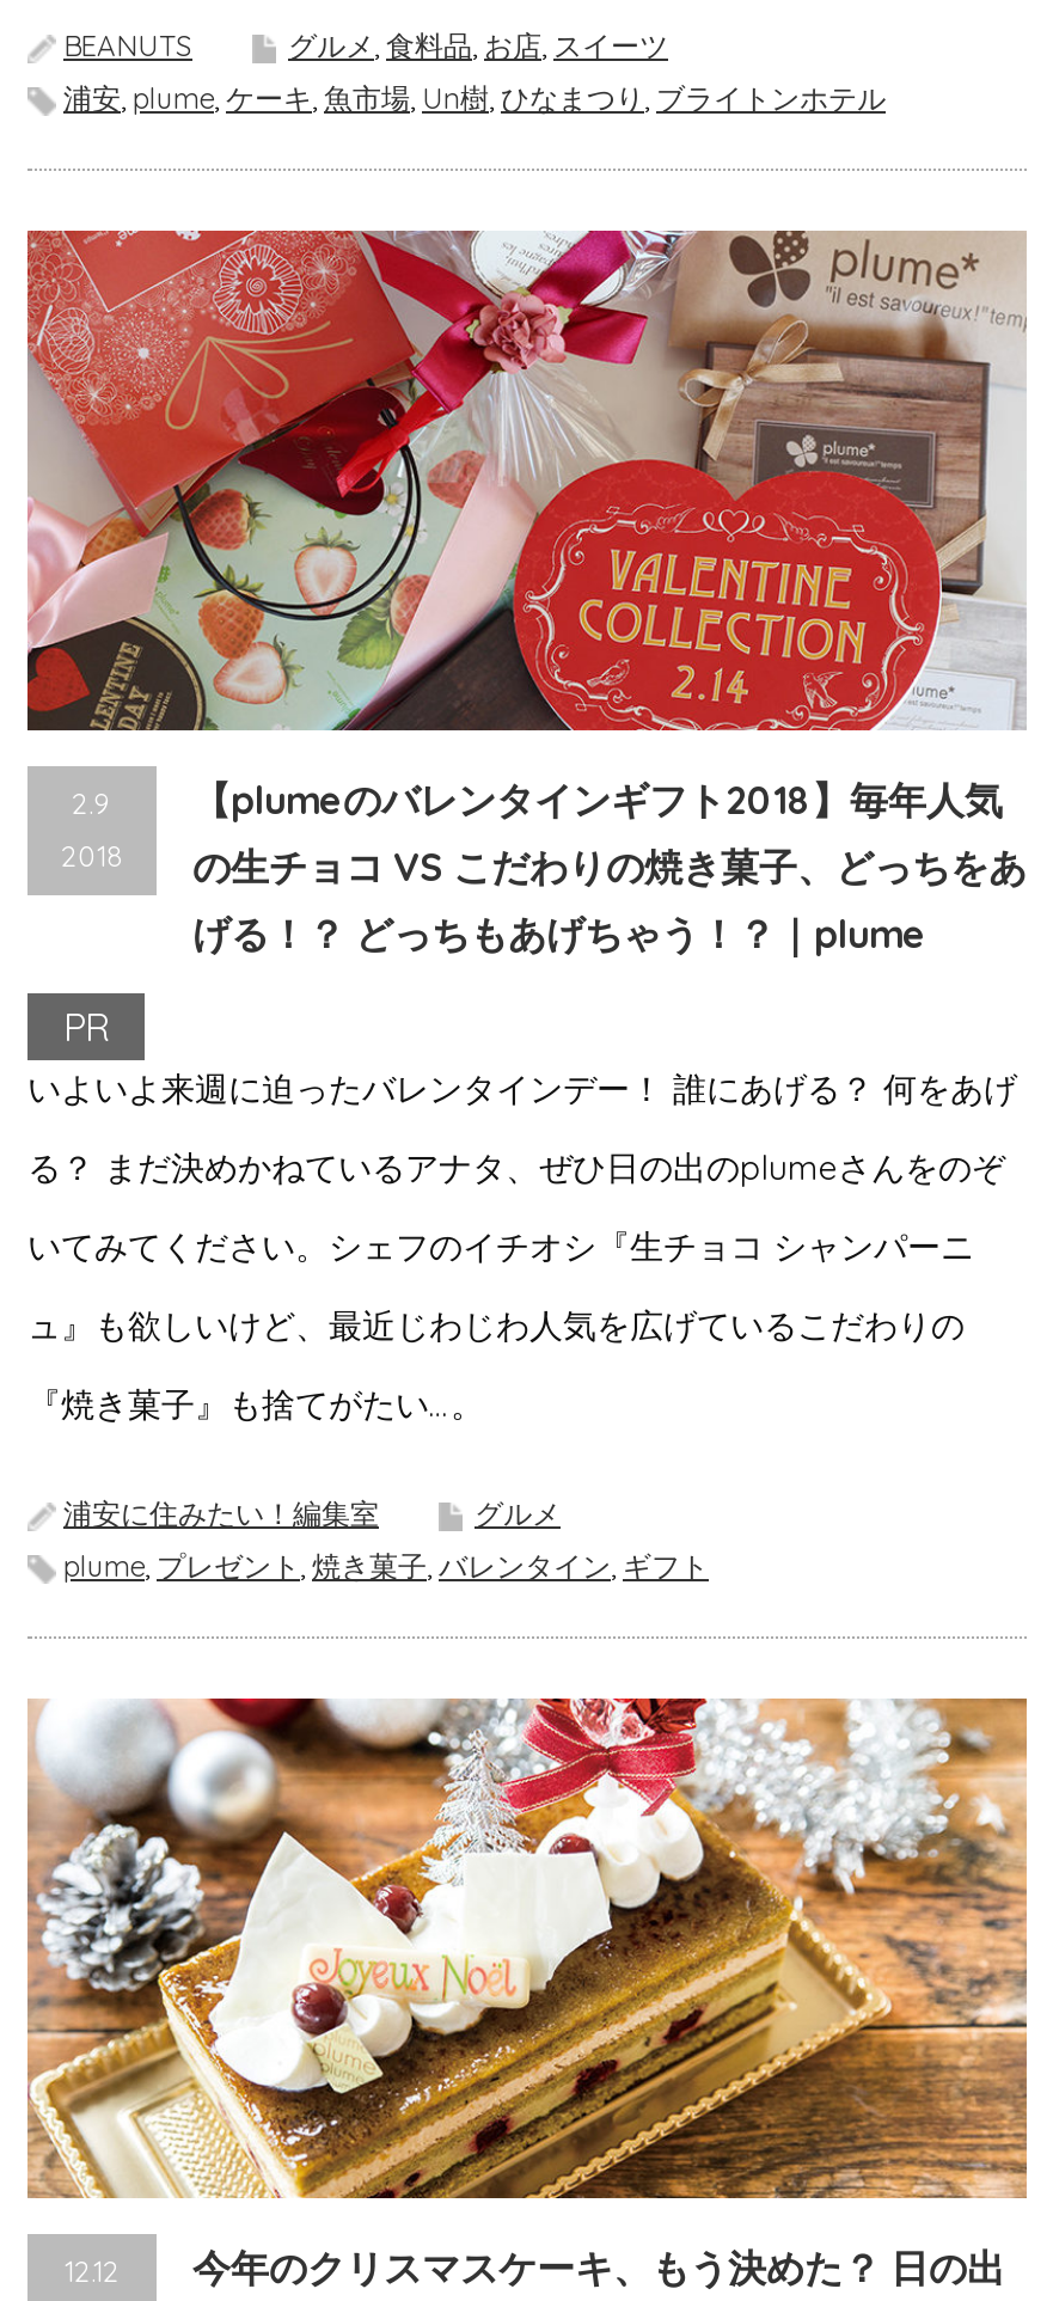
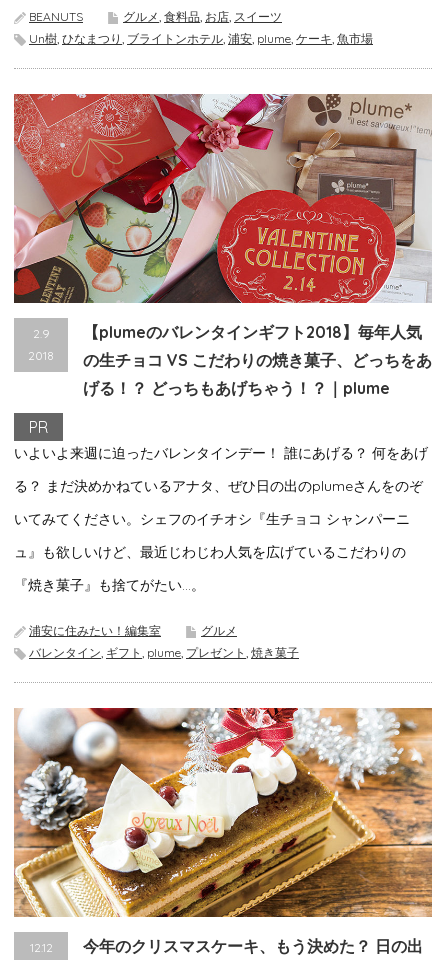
[63,80,886,116] 浦安, plume,ケーキ,魚市場, Un樹,ひなまつり,ブライトンホテル -> [29,31,373,46] Un樹,ひなまつり,ブライトンホテル,浦安, plume,ケーキ,魚市場
[63,1548,709,1584] plume,プレゼント,焼き菓子,バレンタイン,ギフト -> [29,645,299,660] バレンタイン,ギフト, plume,プレゼント,焼き菓子

